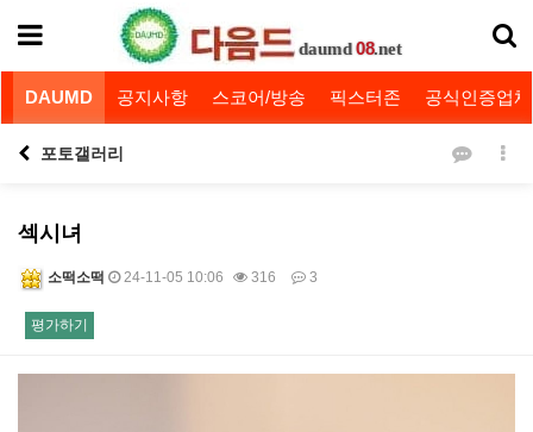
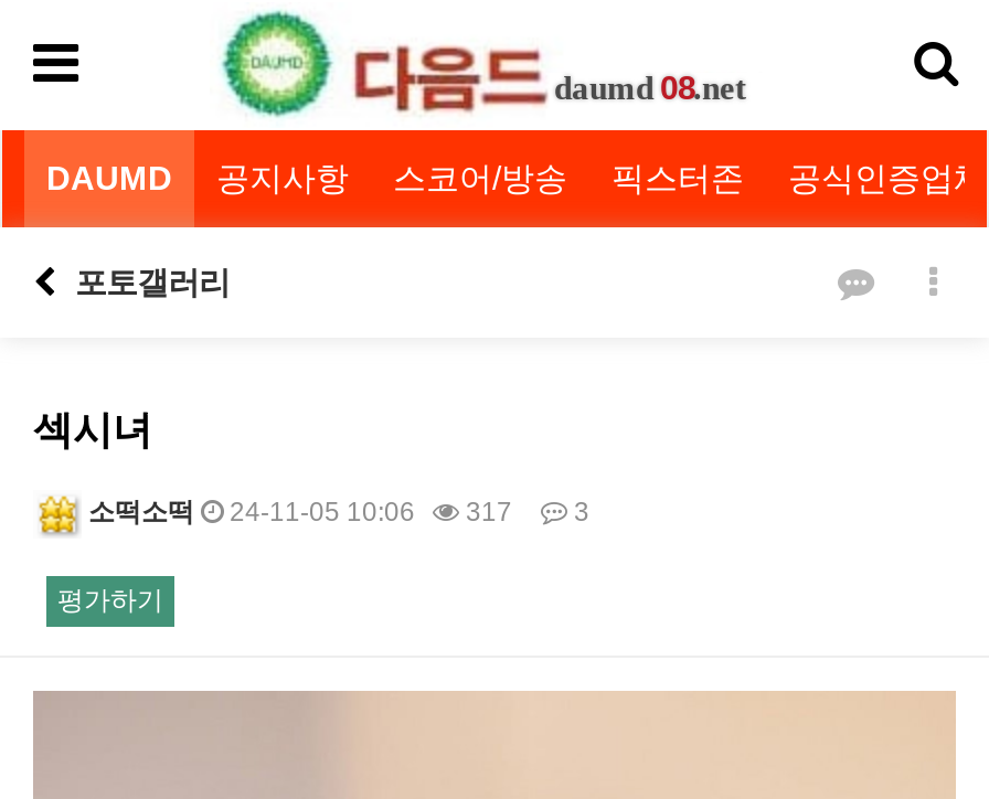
[48,269,318,286] 소떡소떡 24-11-05 10:06 316 3 -> [88,497,589,528] 소떡소떡 24-11-05 10:06 317 3

